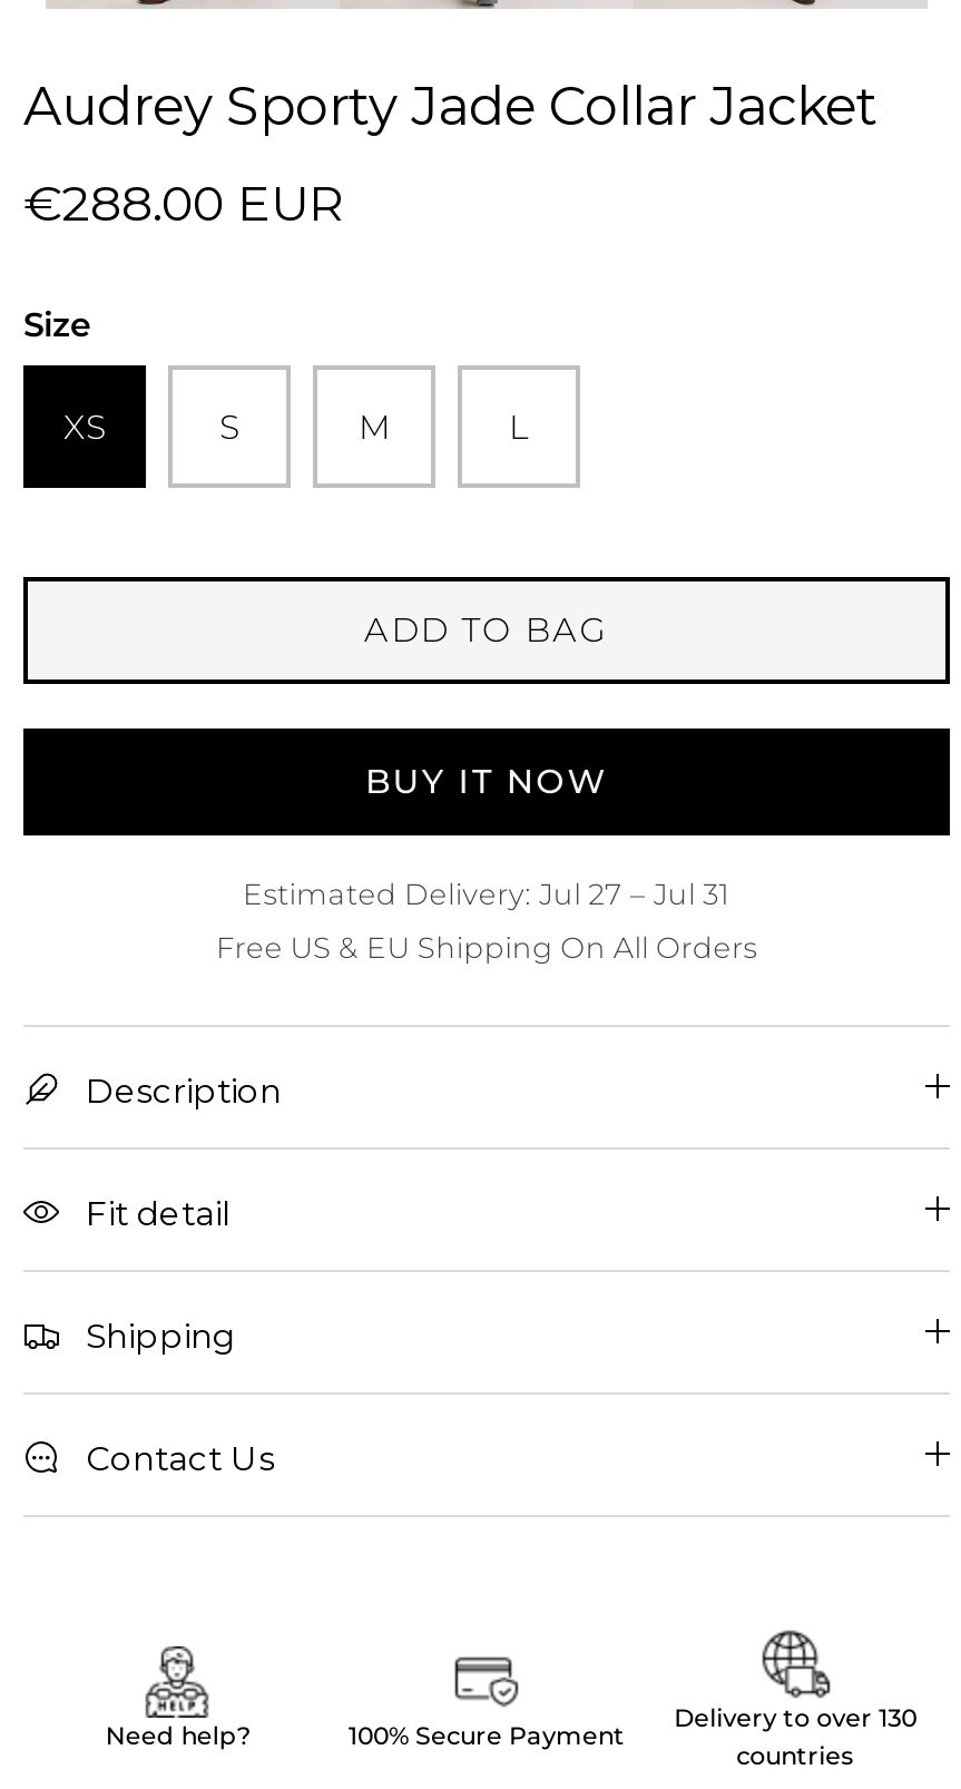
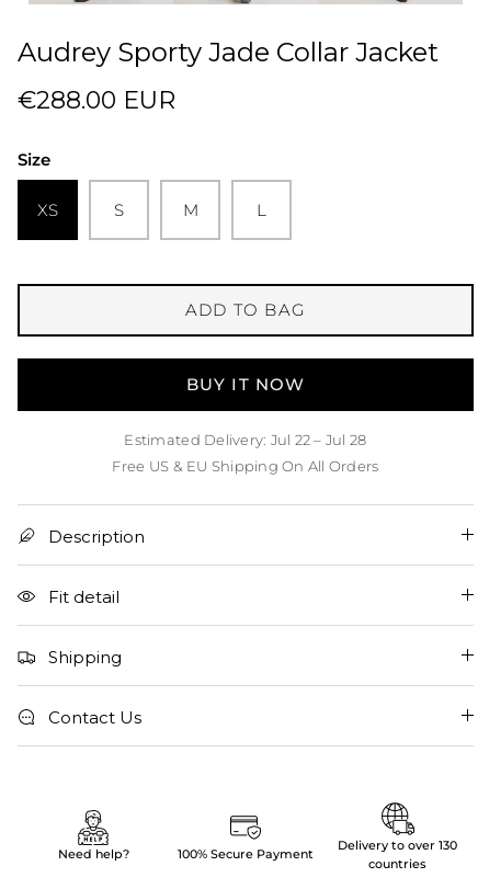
[243,875,730,911] Estimated Delivery: Jul 27 – Jul 31 -> [124,431,367,448] Estimated Delivery: Jul 22 – Jul 28

